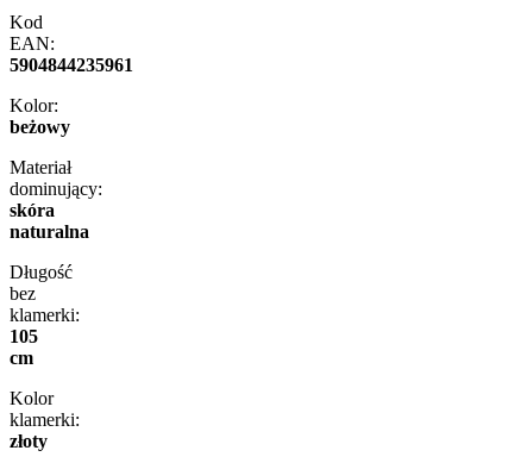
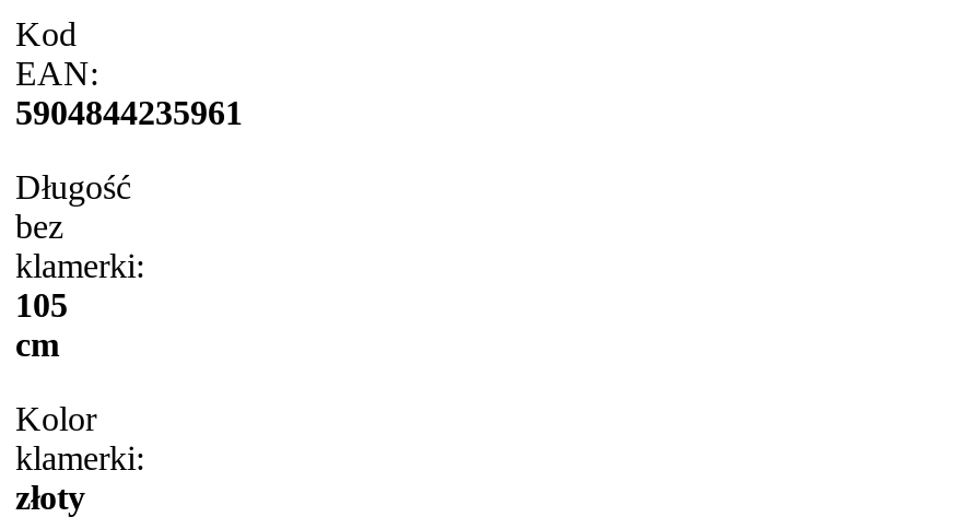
[10,95,102,241] Kolor: | beżowy | Materiał | dominujący: | skóra | naturalna -> none

